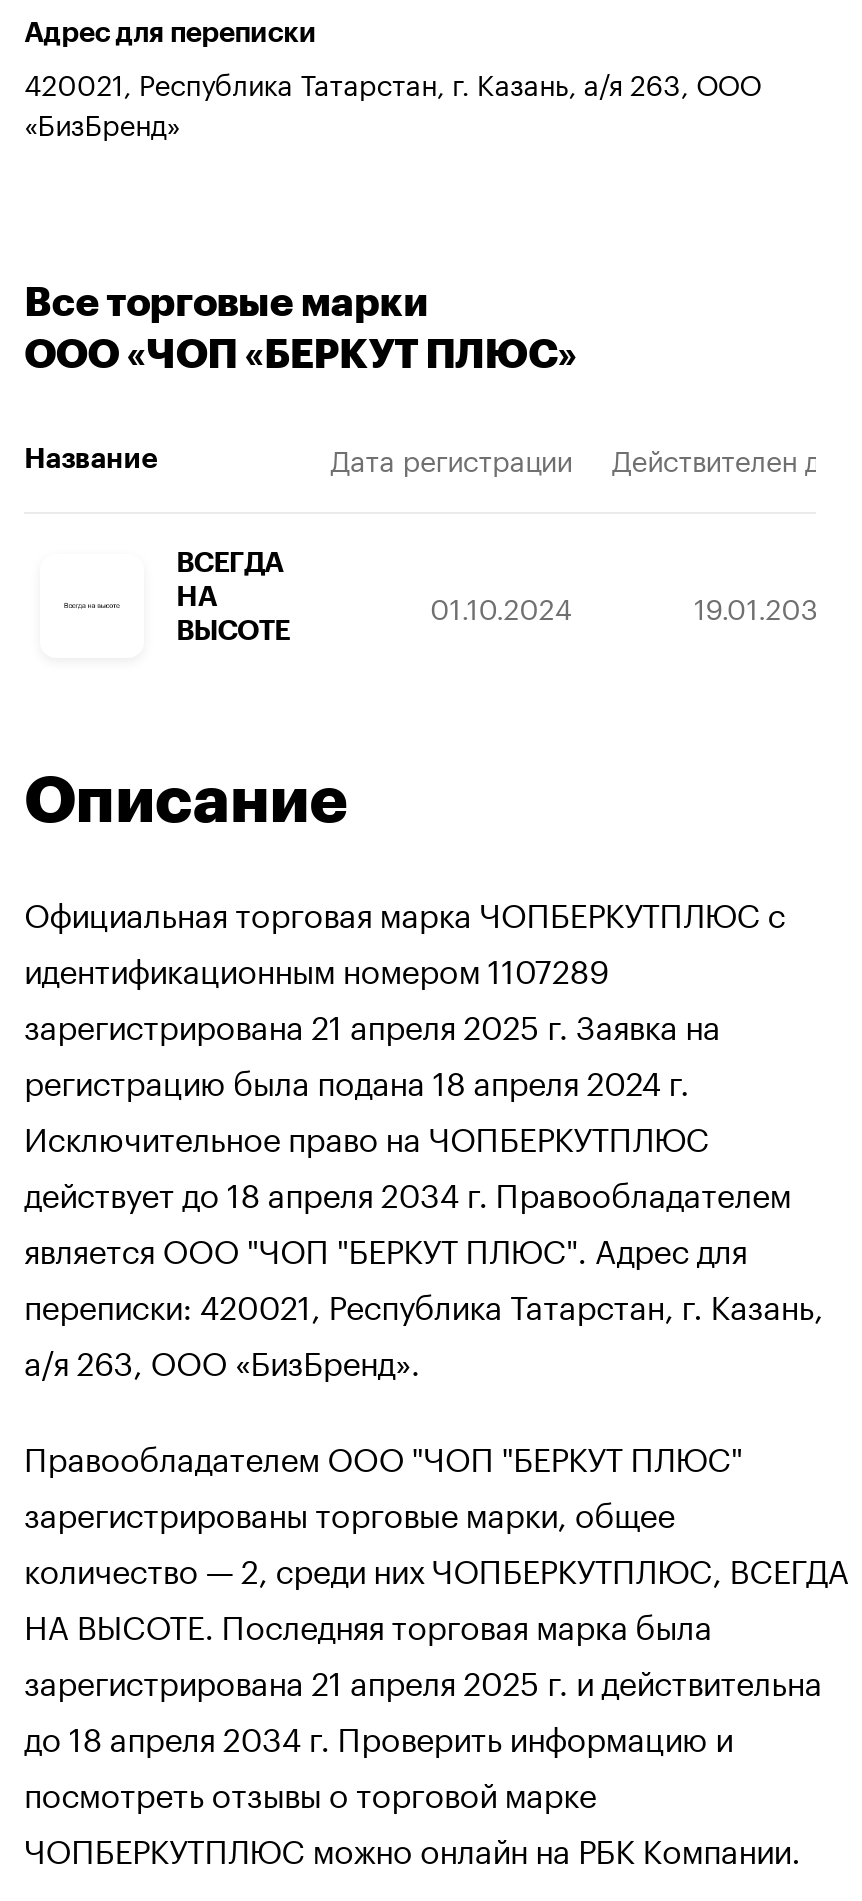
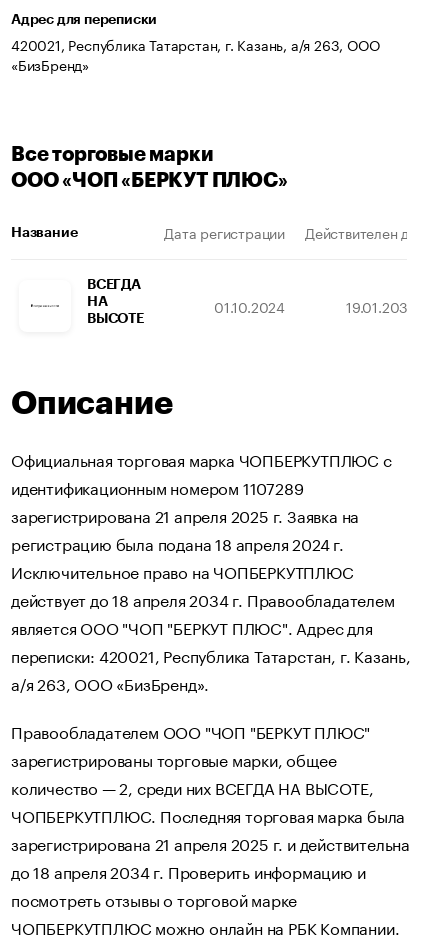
[24,1541,849,1647] количество — 2, среди них ЧОПБЕРКУТПЛЮС, ВСЕГДА | НА ВЫСОТЕ. Последняя торговая марка была -> [11,774,405,827] количество — 2, среди них ВСЕГДА НА ВЫСОТЕ, | ЧОПБЕРКУТПЛЮС. Последняя торговая марка была

